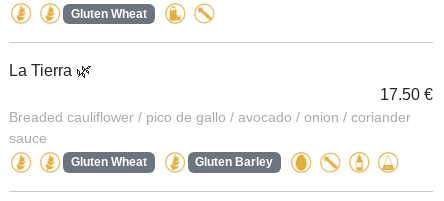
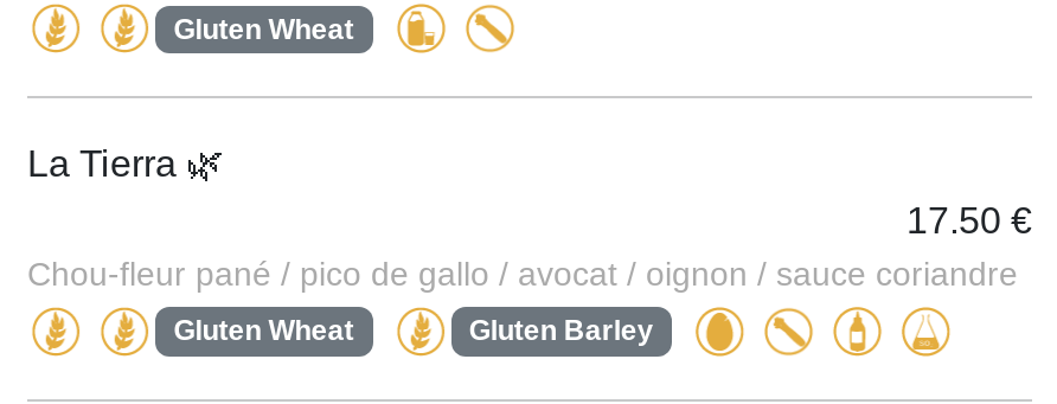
[9,109,411,146] Breaded cauliflower / pico de gallo / avocado / onion / coriander | sauce -> [27,255,1018,293] Chou-fleur pané / pico de gallo / avocat / oignon / sauce coriandre

